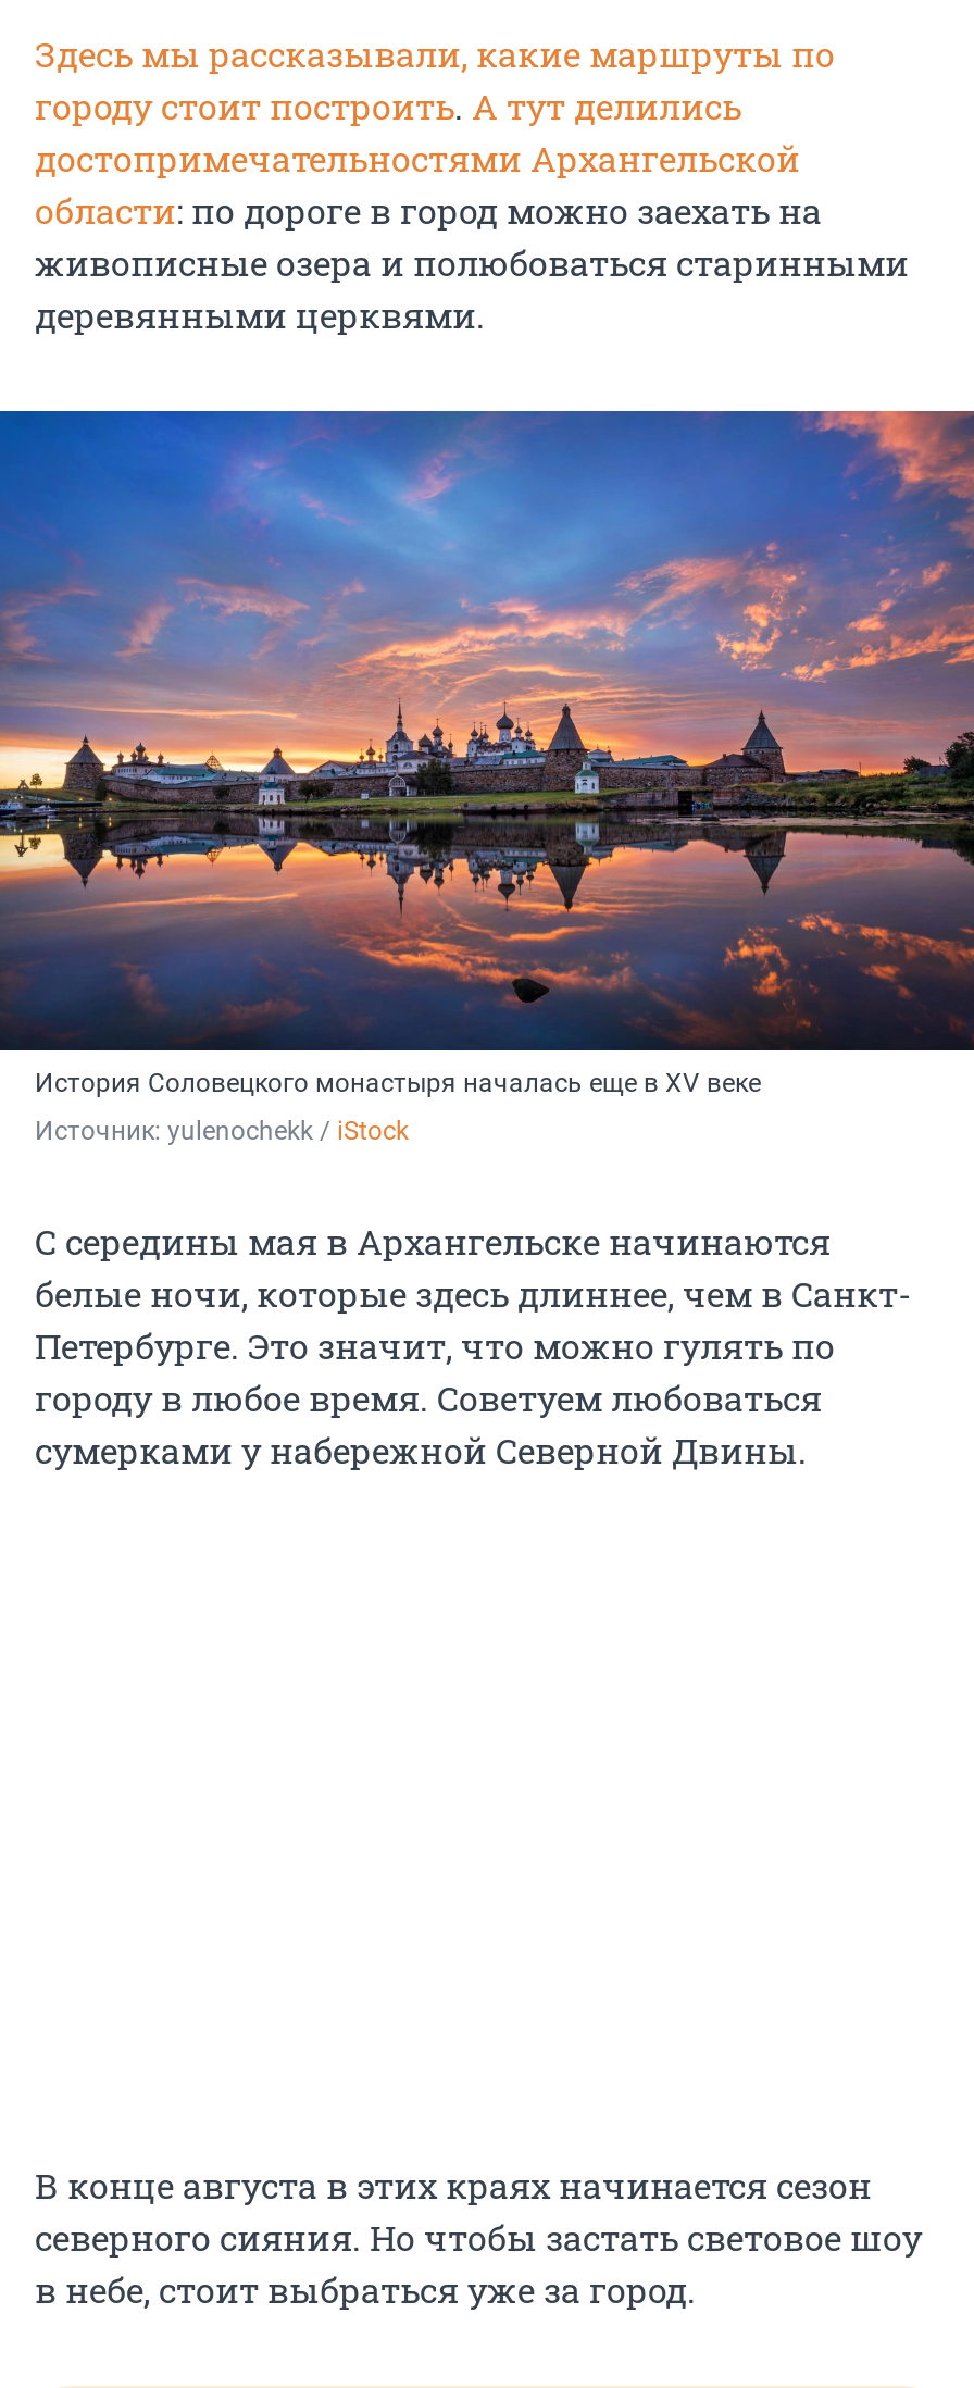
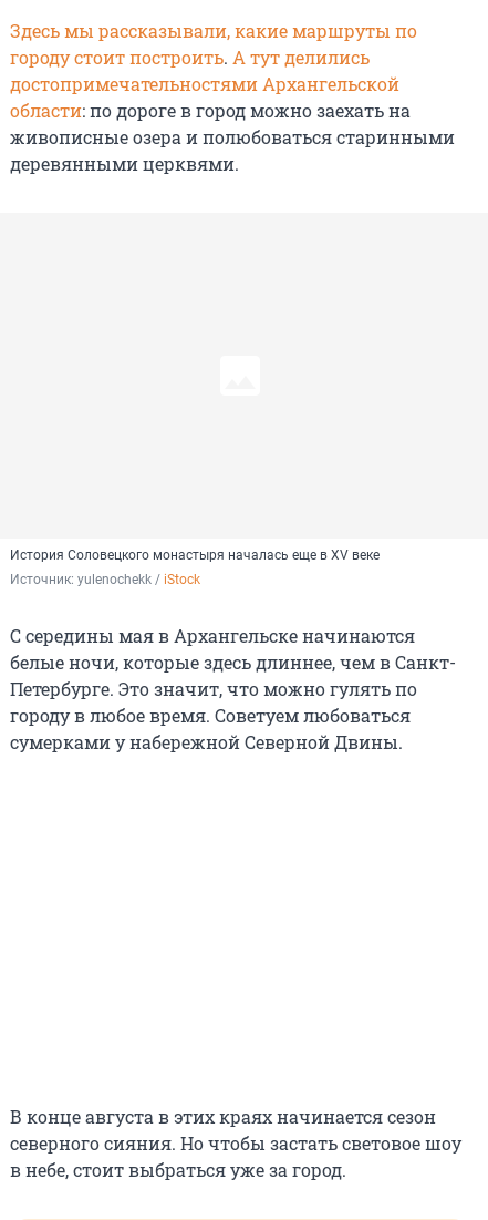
[7,409,967,1053] [image] -> none

